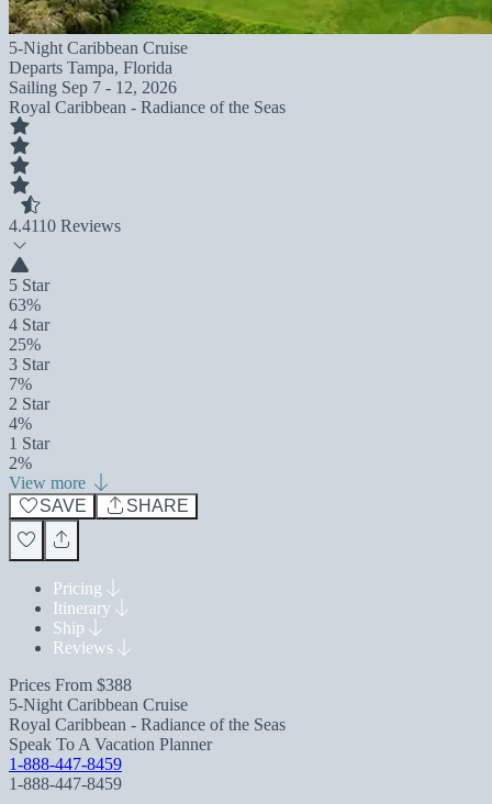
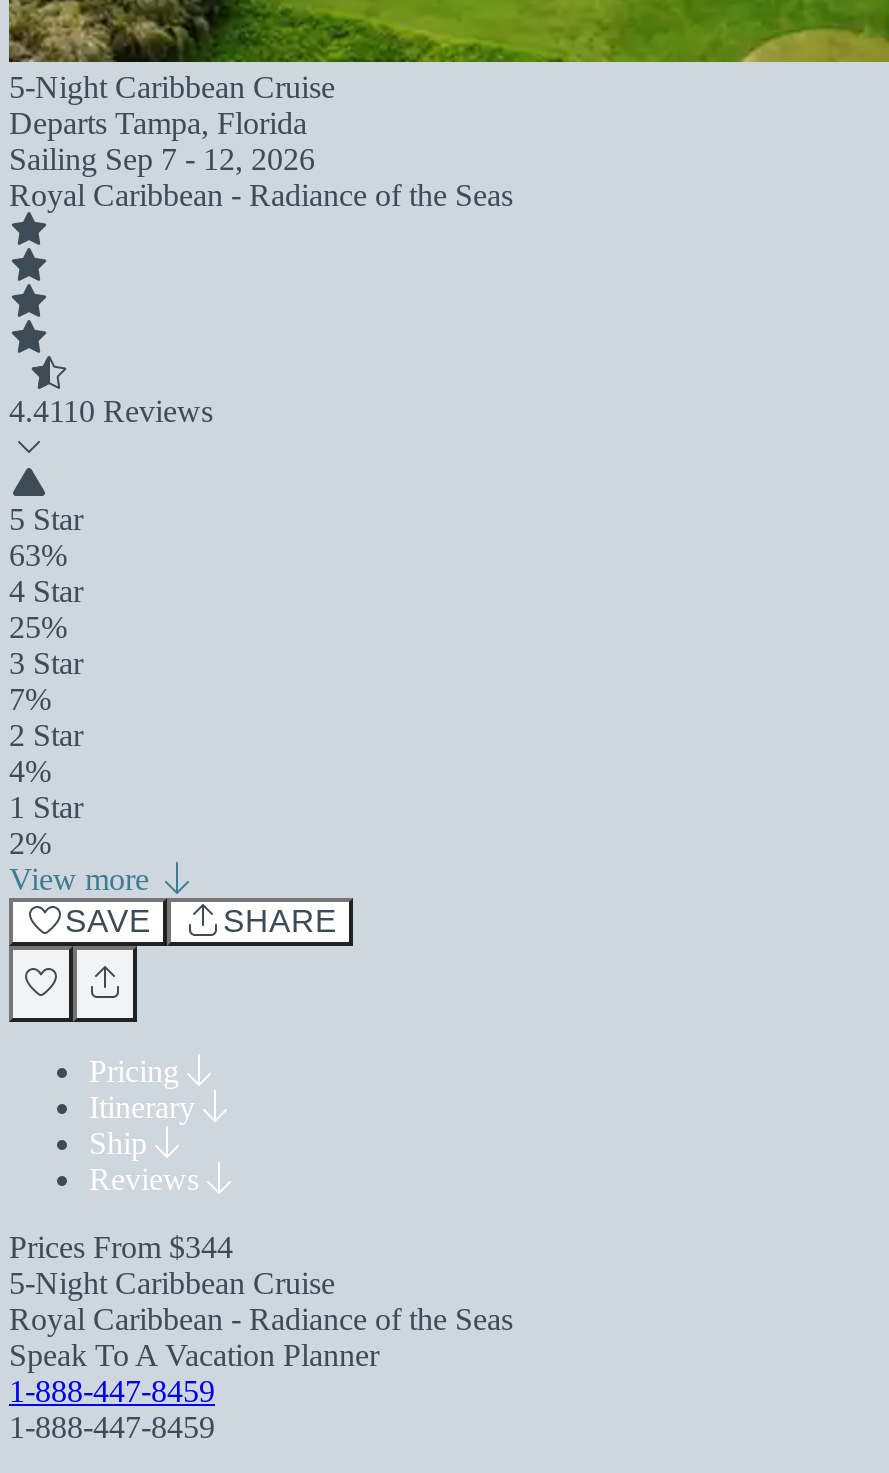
[9,675,132,694] Prices From $388 -> [9,1230,233,1264] Prices From $344

